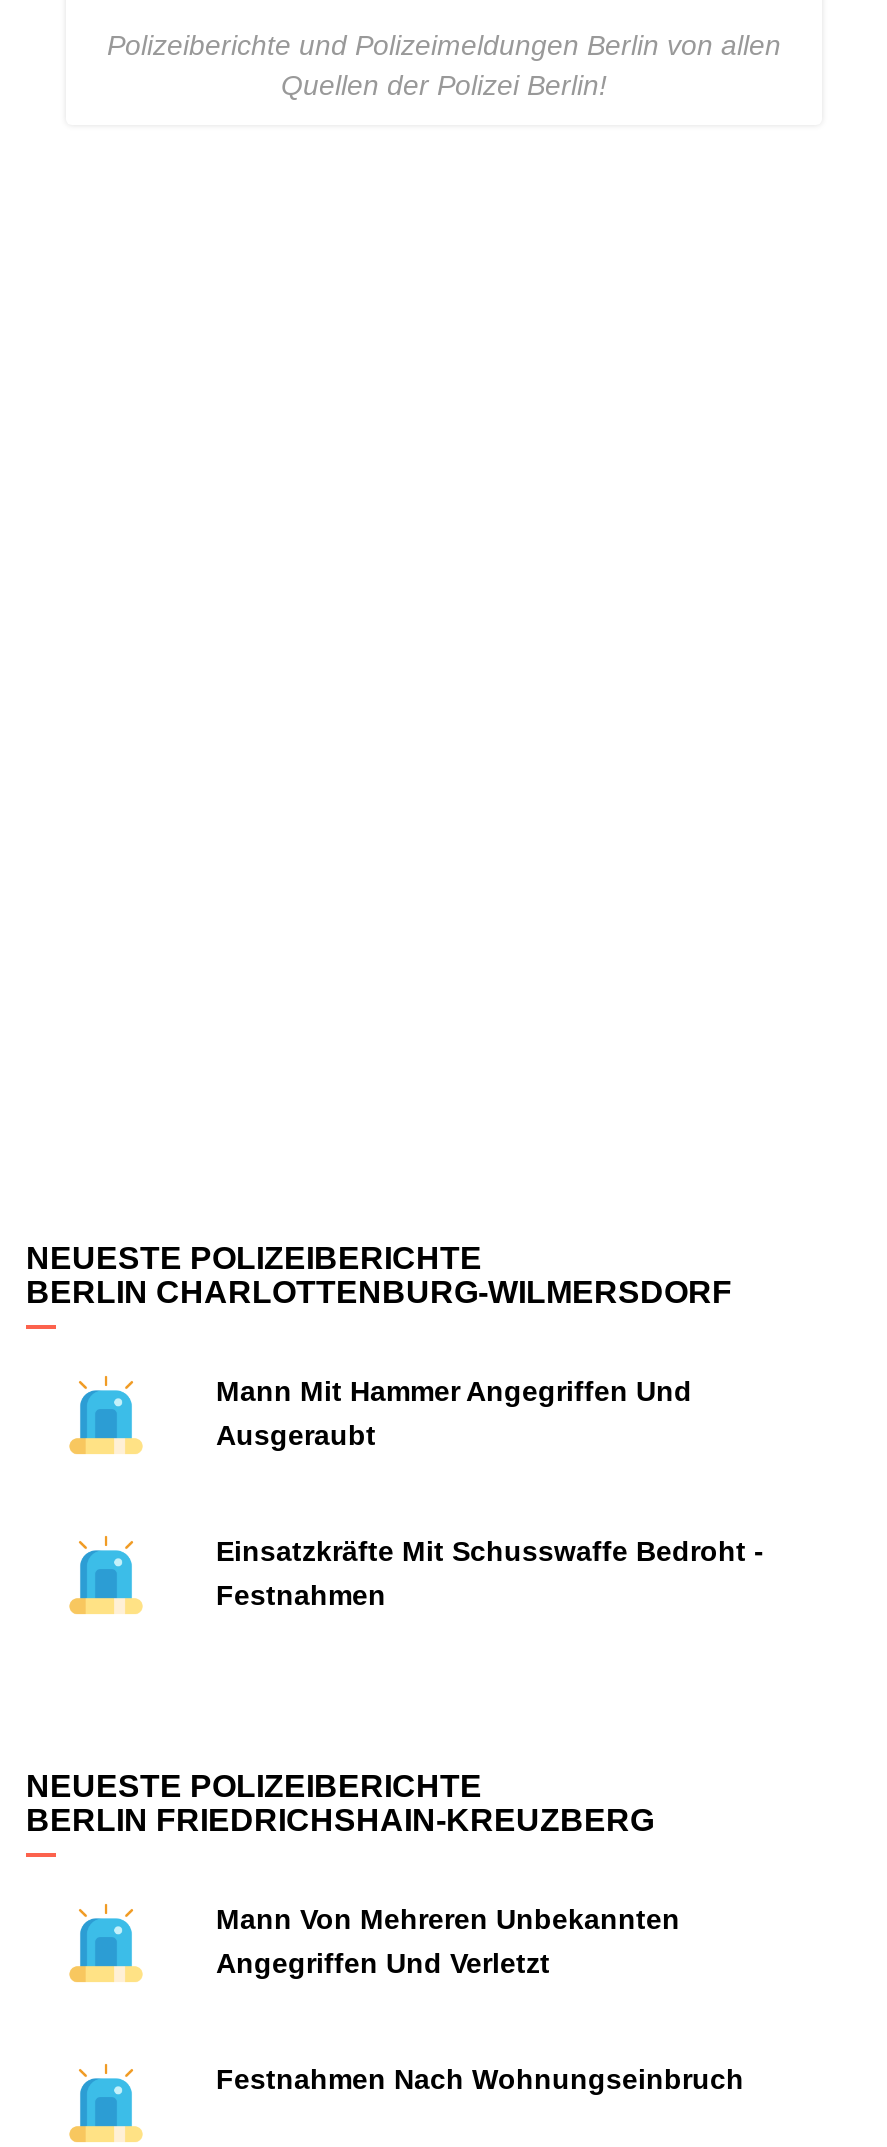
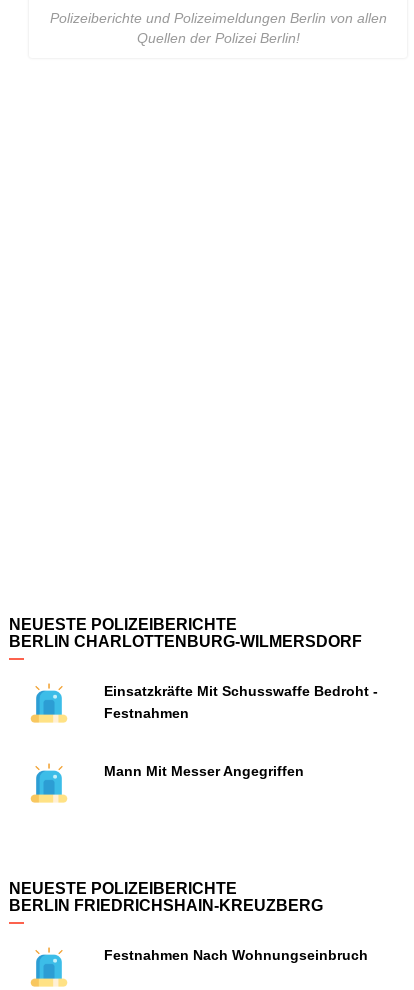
[216,1374,692,1450] Mann Mit Hammer Angegriffen Und | Ausgeraubt -> none
none -> [104,763,304,779] Mann Mit Messer Angegriffen
[216,1902,680,1978] Mann Von Mehreren Unbekannten | Angegriffen Und Verletzt -> none

